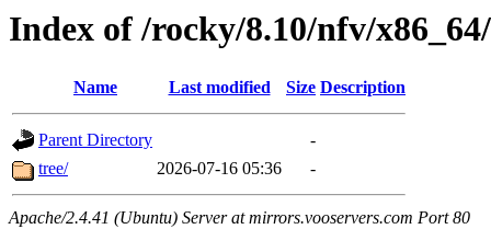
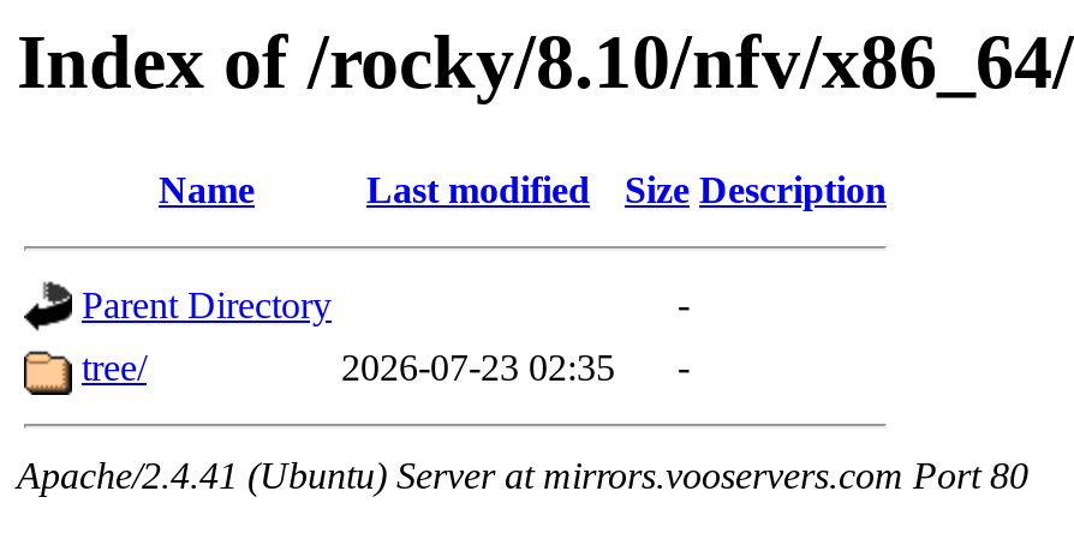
[157,159,282,178] 2026-07-16 05:36 -> [341,348,615,389] 2026-07-23 02:35

